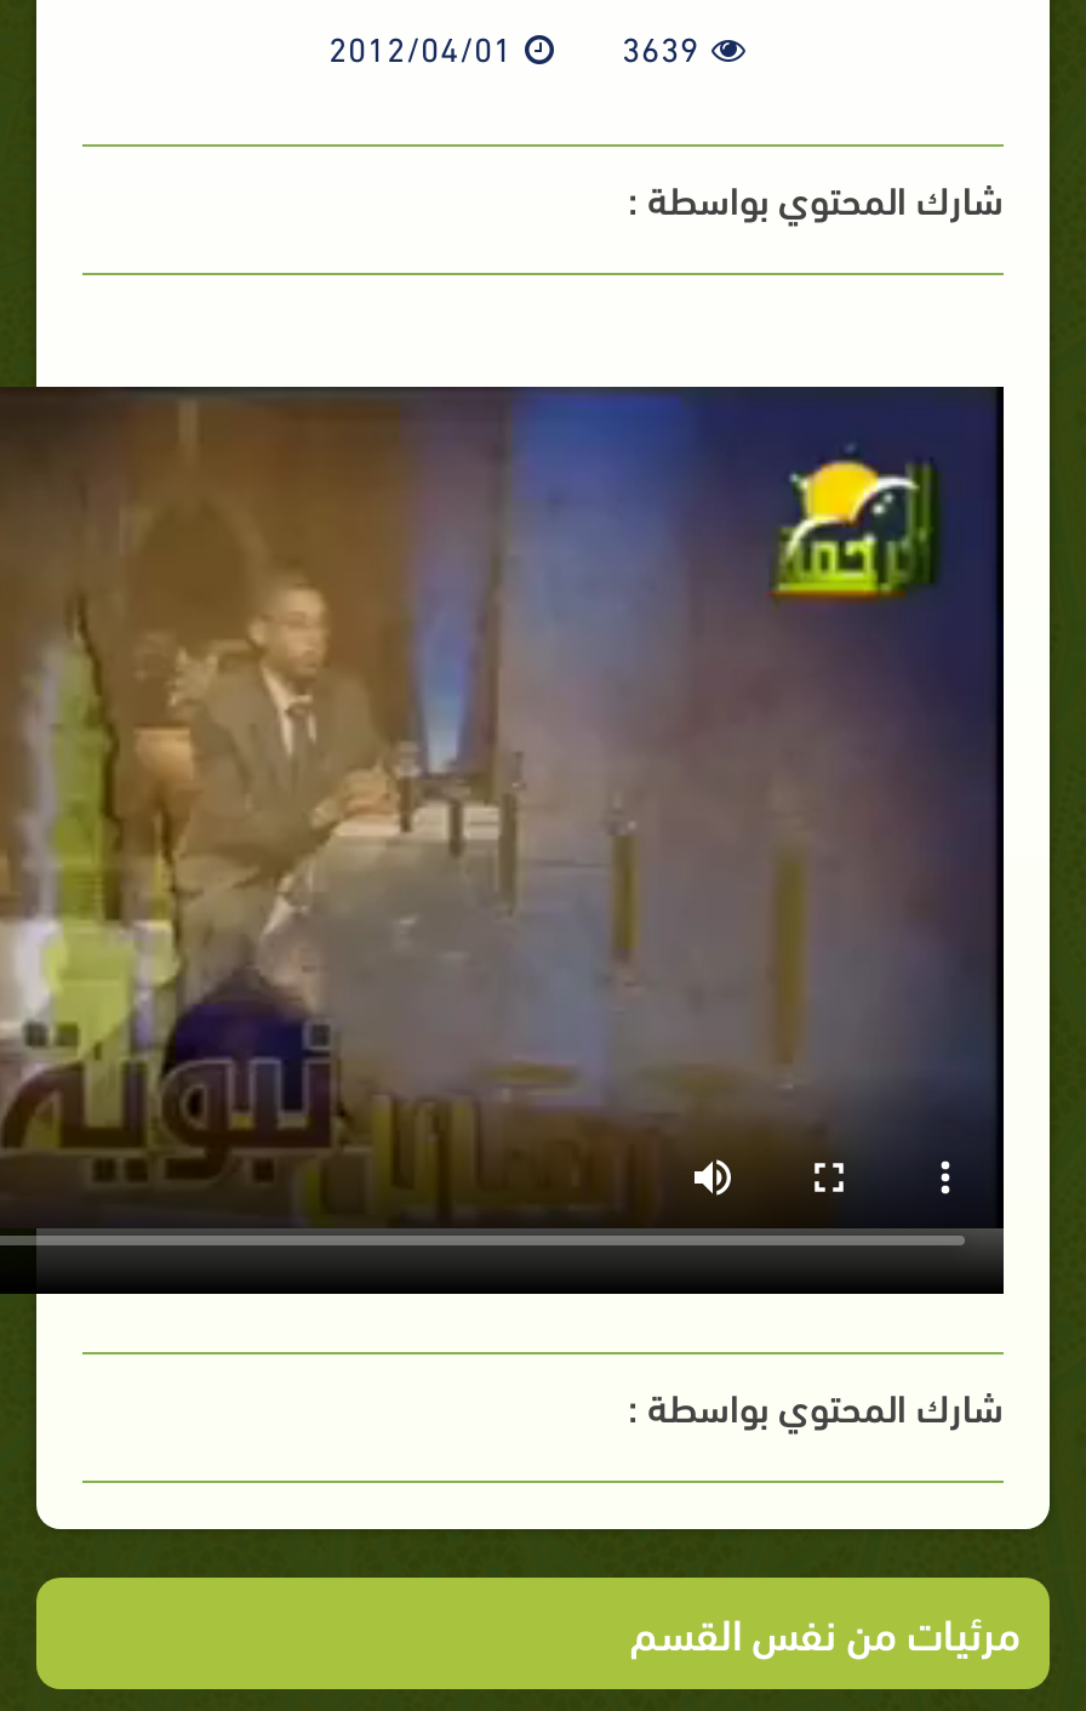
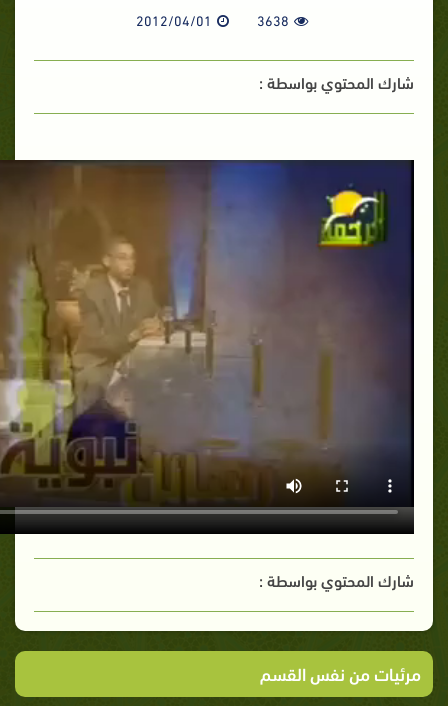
[622,21,699,72] 3639 -> [256,9,288,30] 3638

